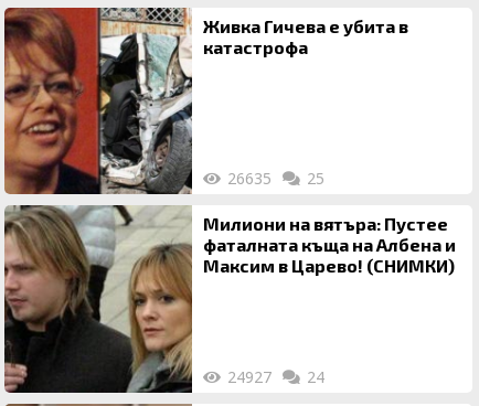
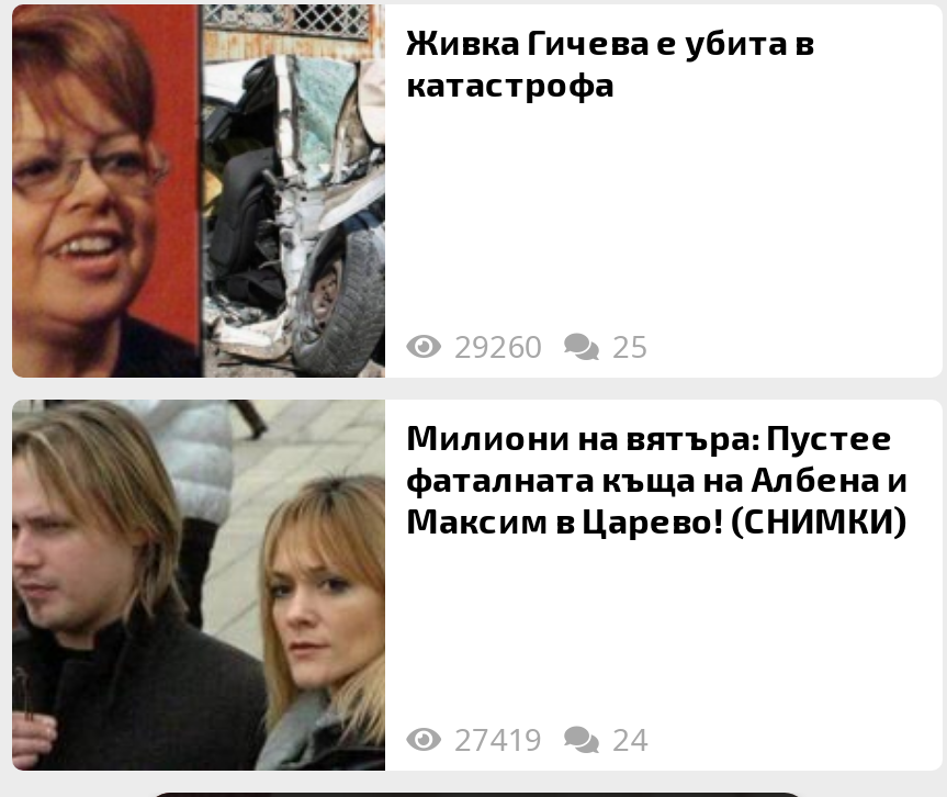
[223,168,324,189] 26635 25 -> [446,324,648,365] 29260 25
[223,366,324,387] 24927 24 -> [446,718,648,760] 27419 24

